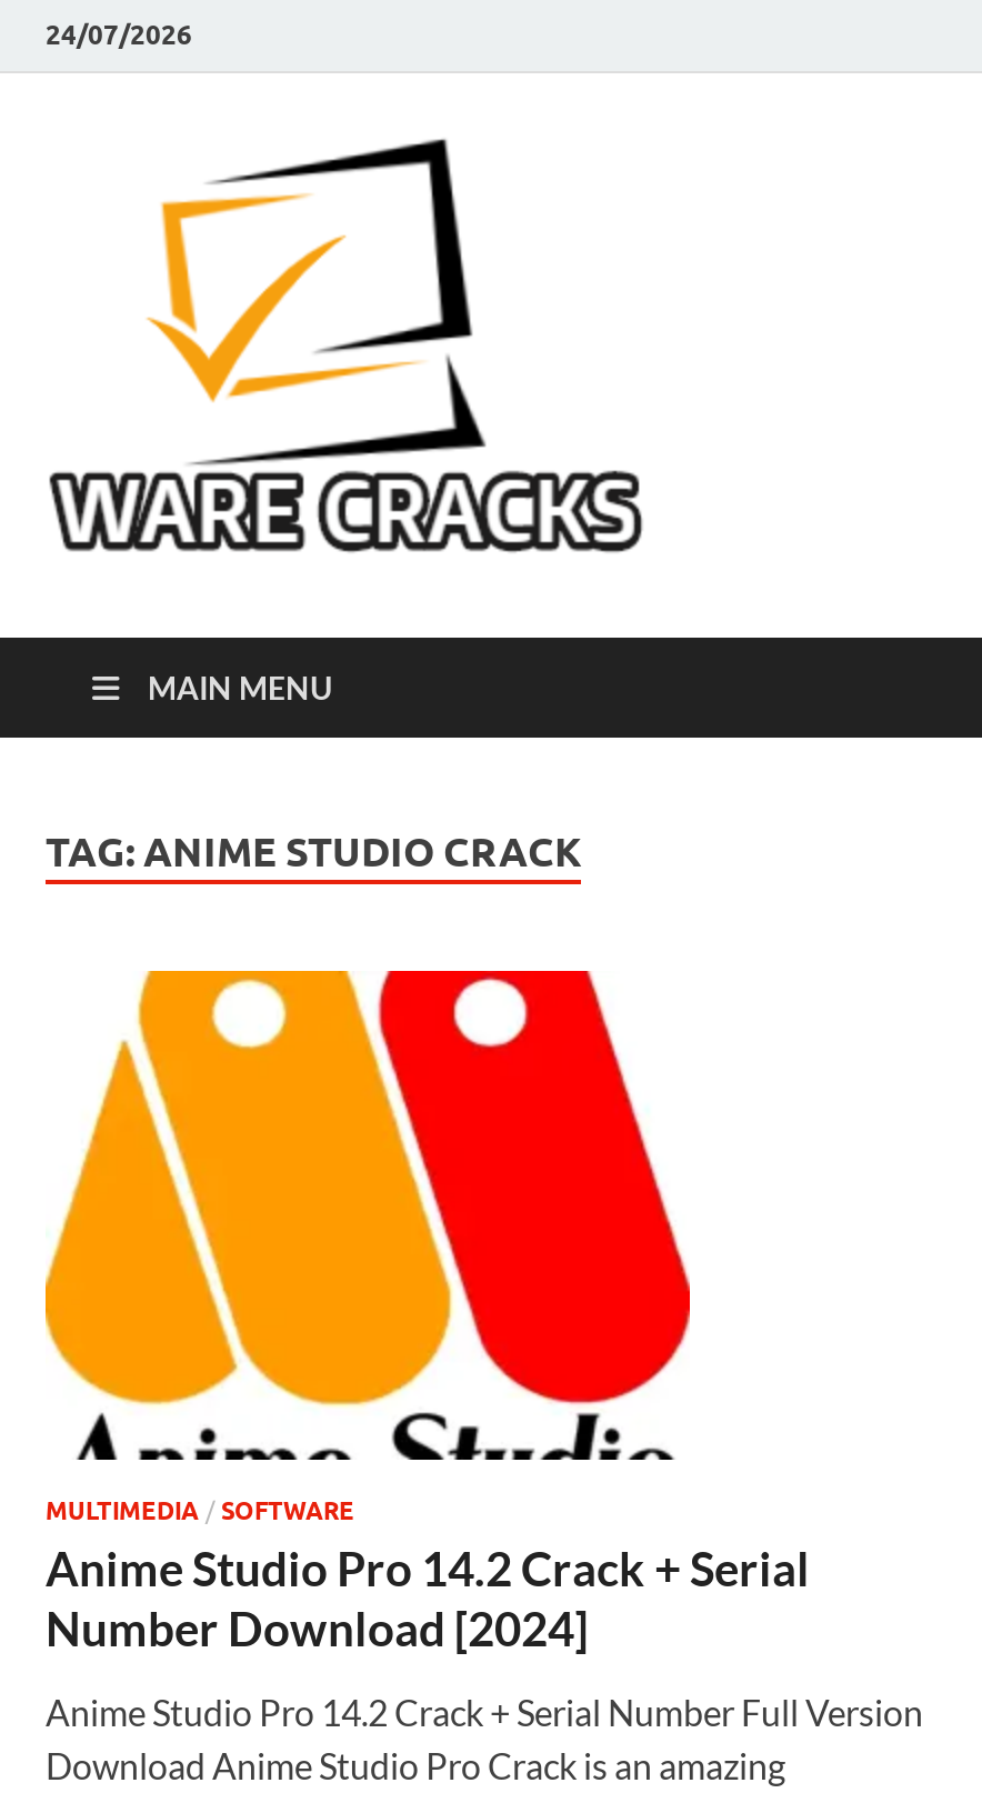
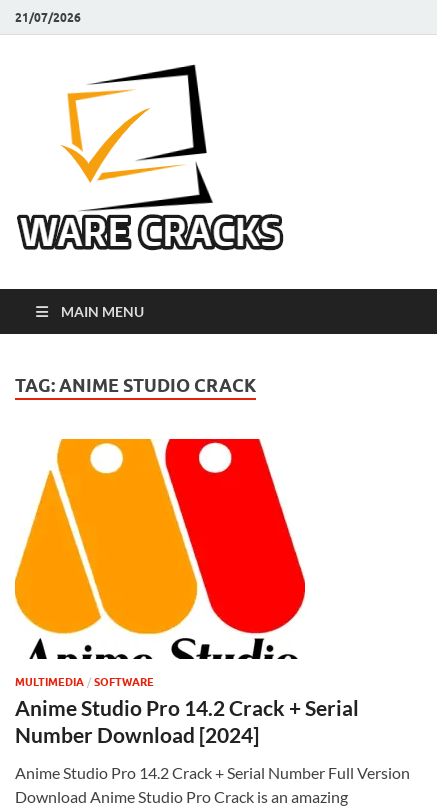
[46,17,192,50] 24/07/2026 -> [15,9,81,24] 21/07/2026

